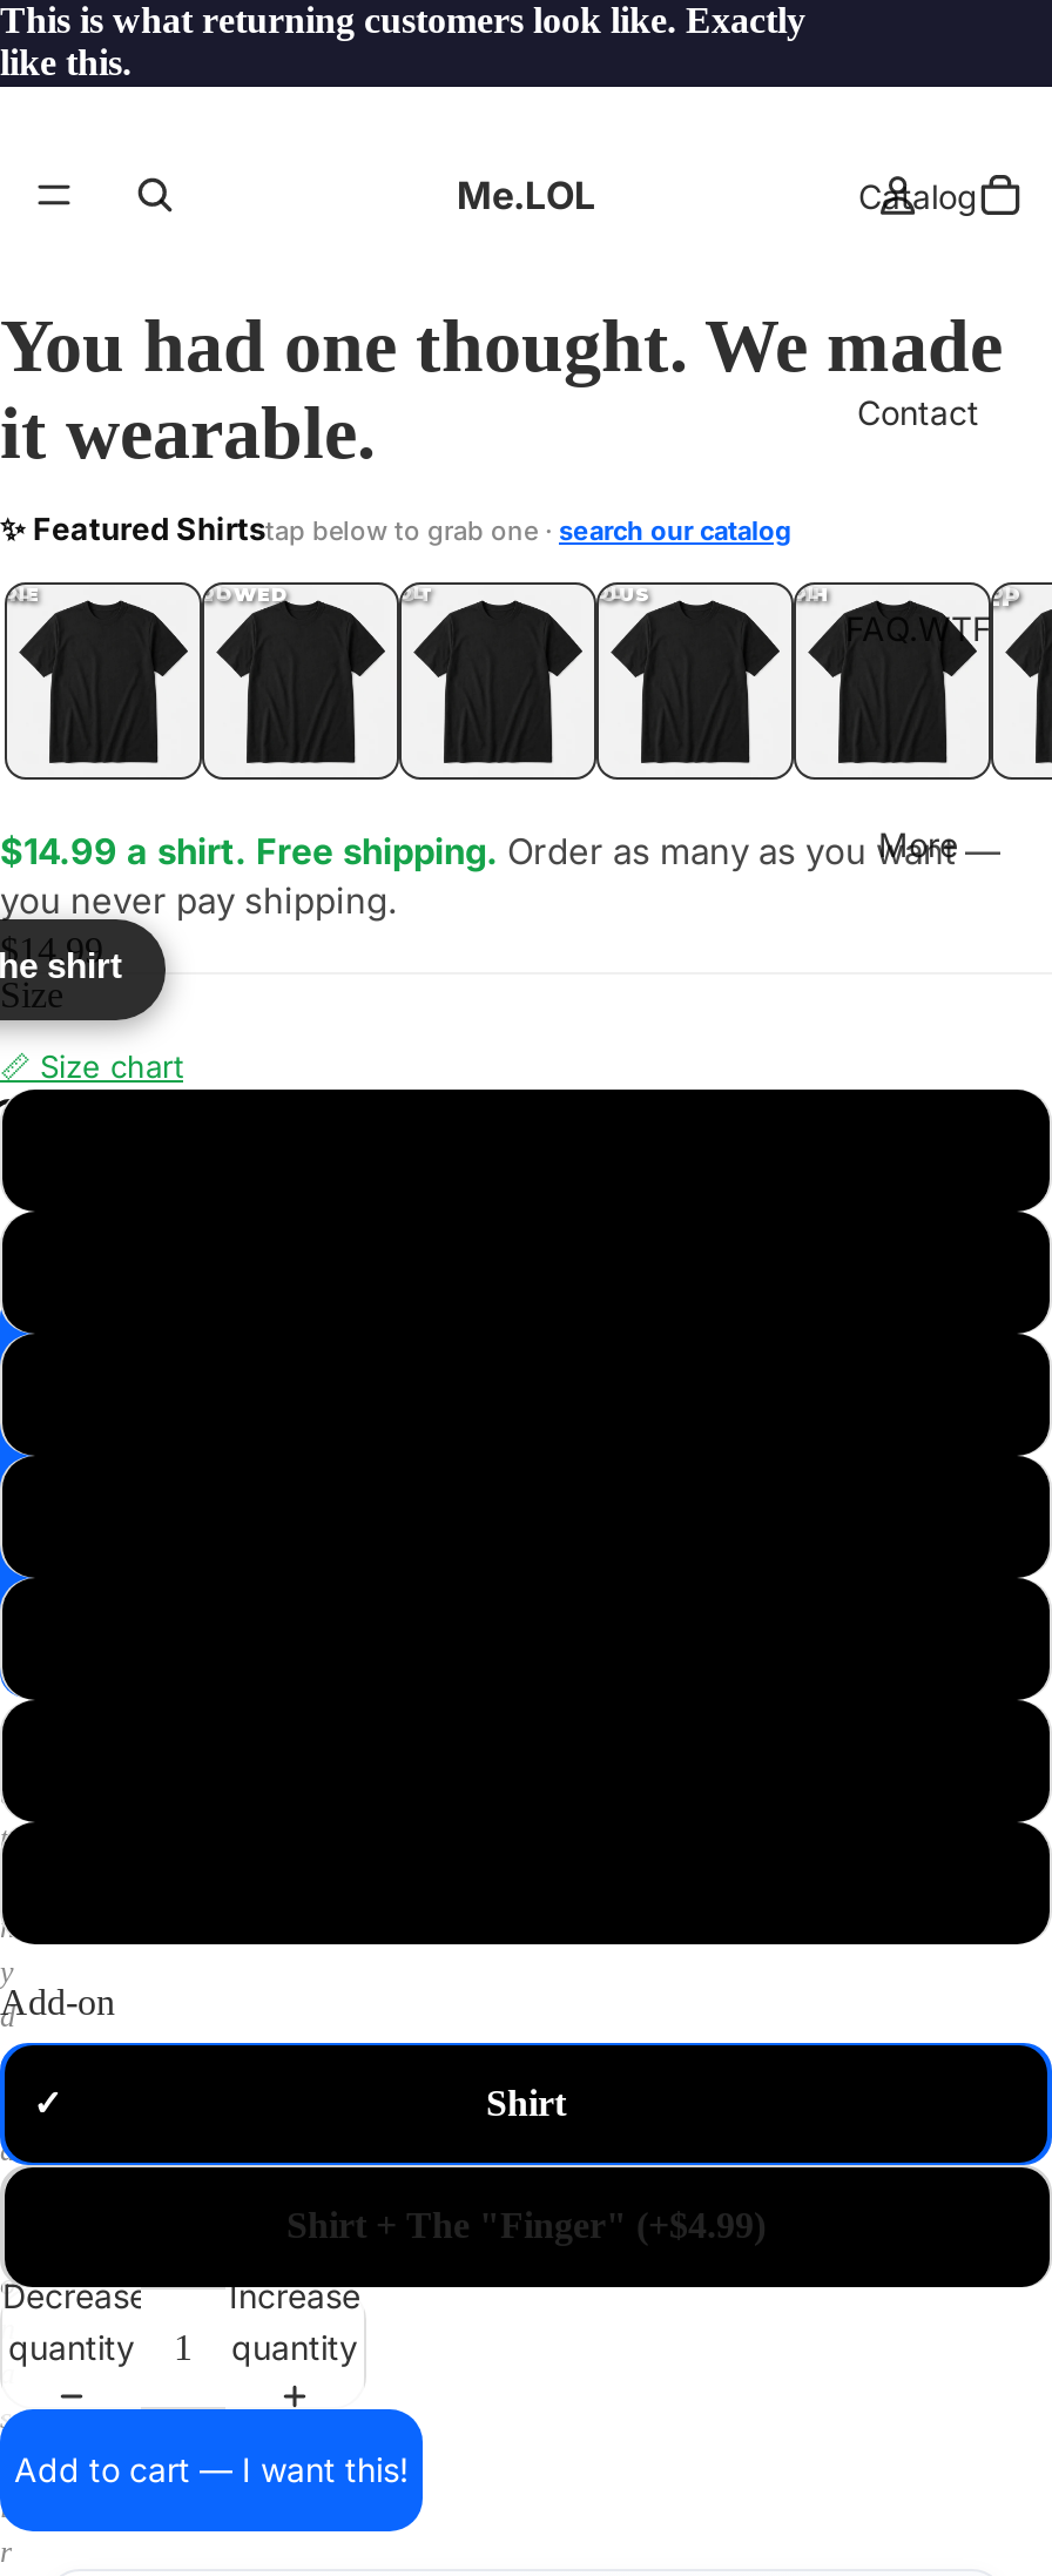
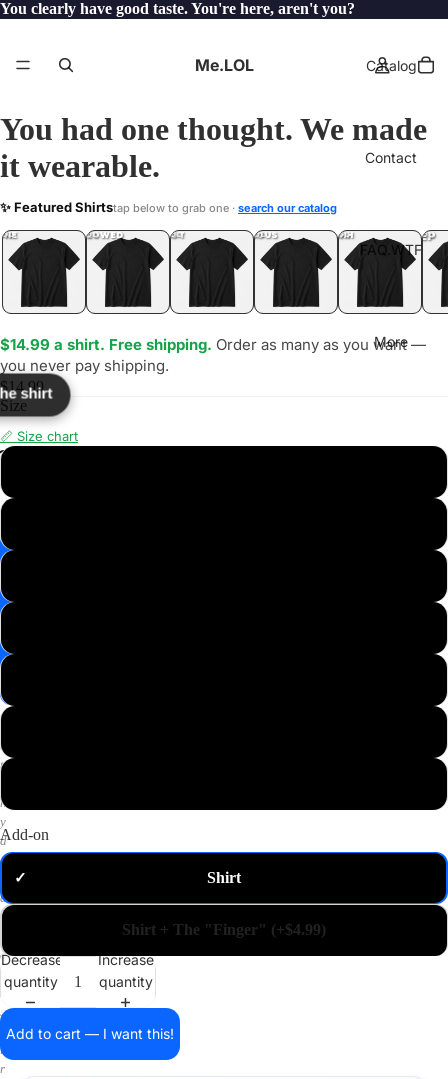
[0,0,805,82] This is what returning customers look like. Exactly | like this. -> [0,0,355,17] You clearly have good taste. You're here, aren't you?

